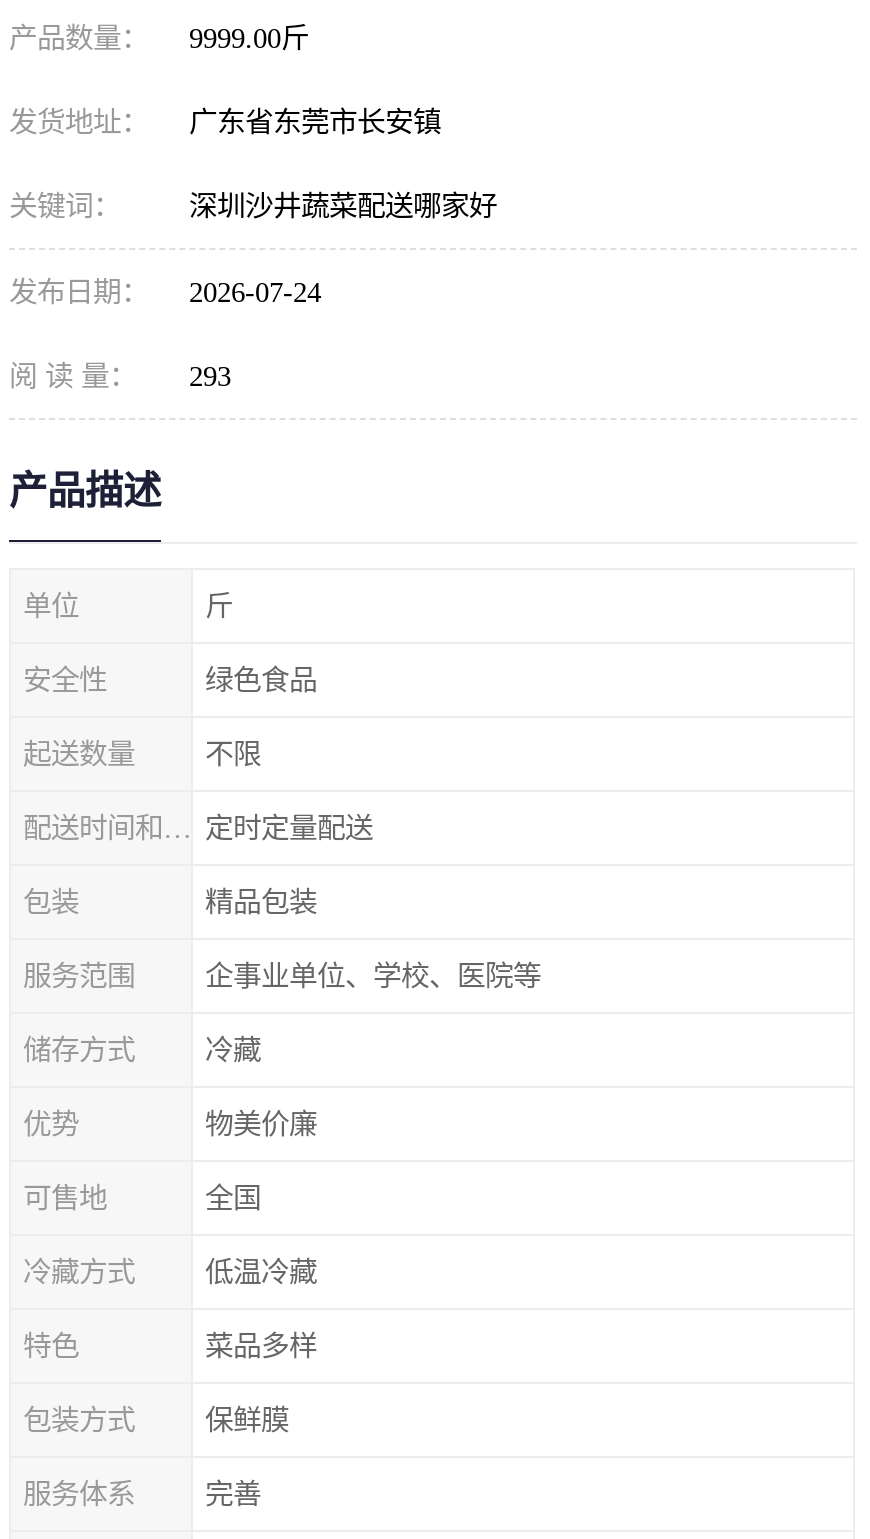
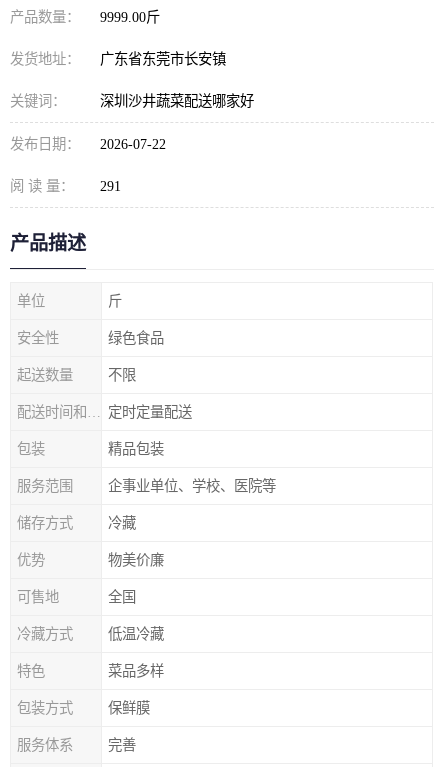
[9,276,321,308] 发布日期： 2026-07-24 -> [10,136,166,152] 发布日期： 2026-07-22
[9,360,231,392] 阅 读 量： 293 -> [10,178,121,194] 阅 读 量： 291

